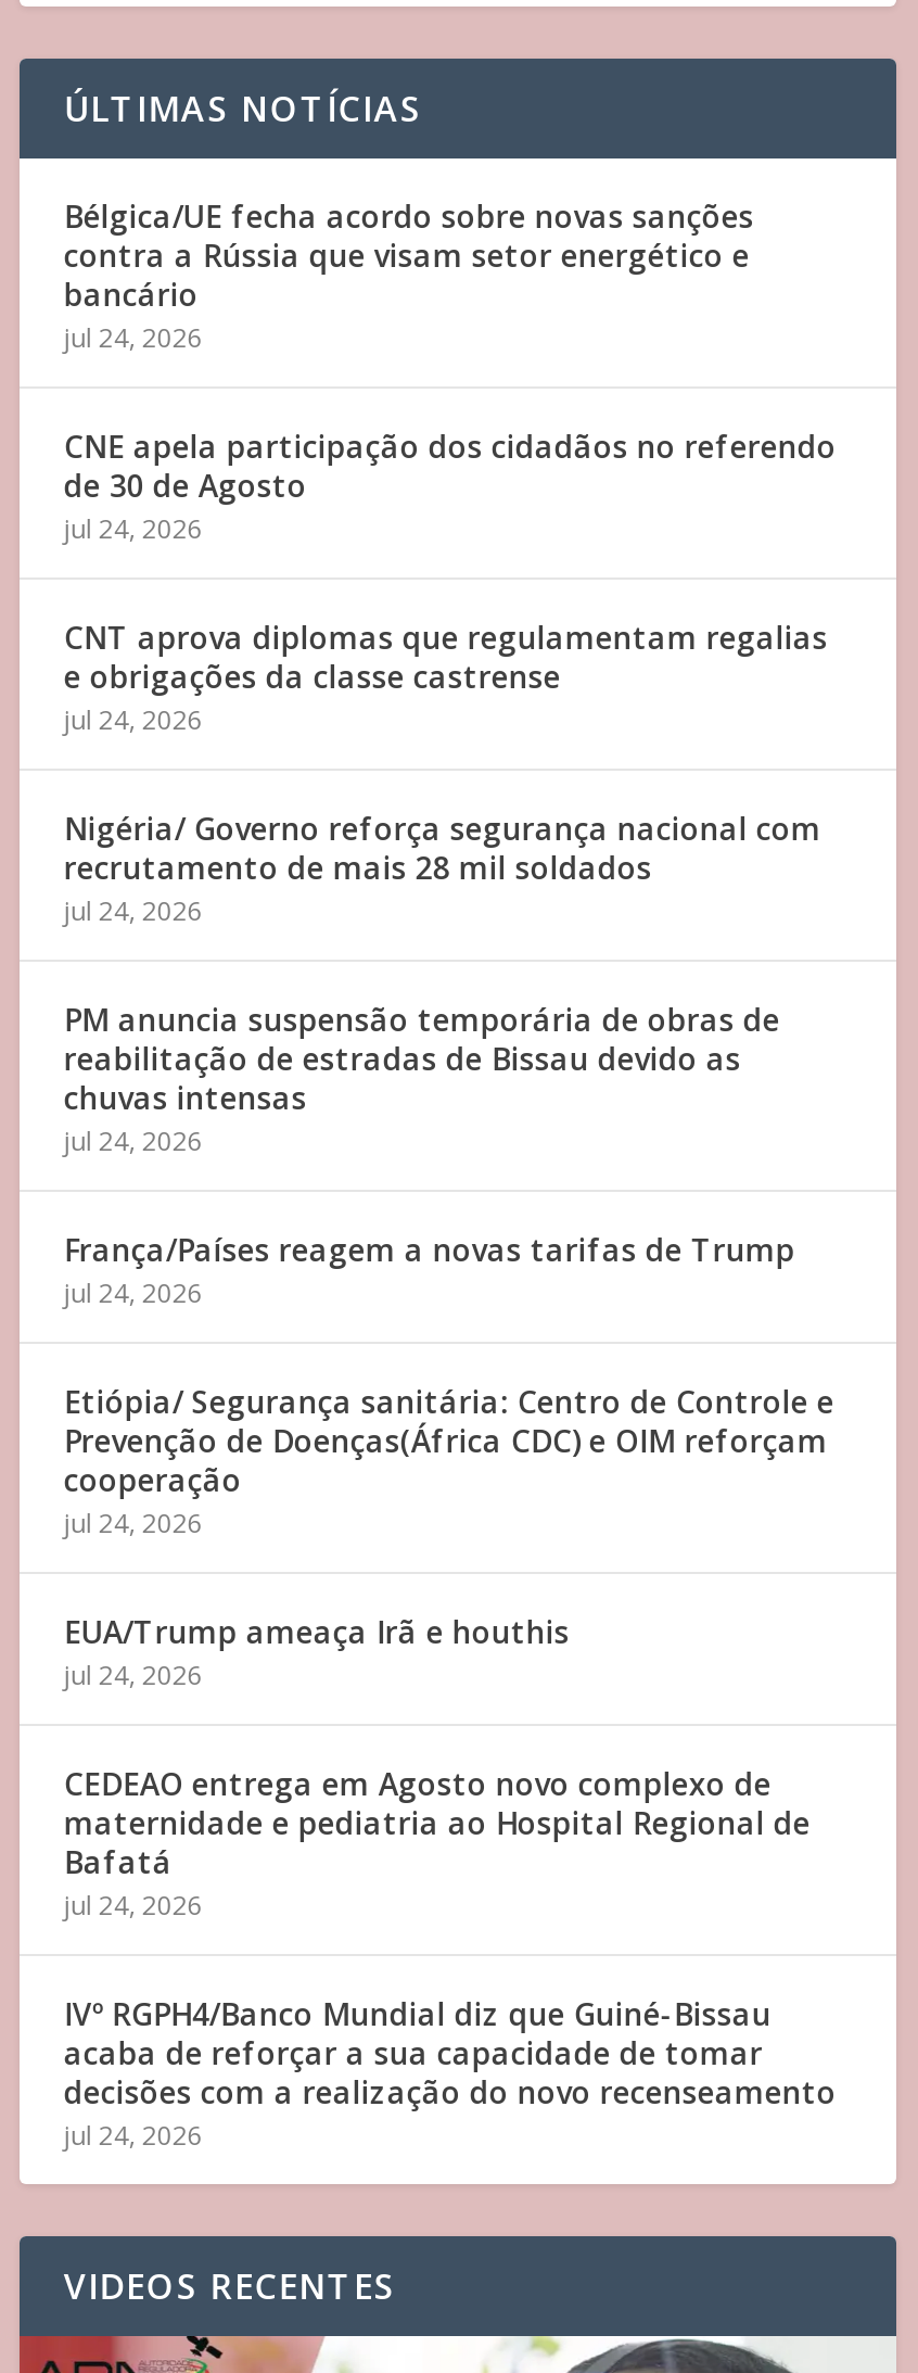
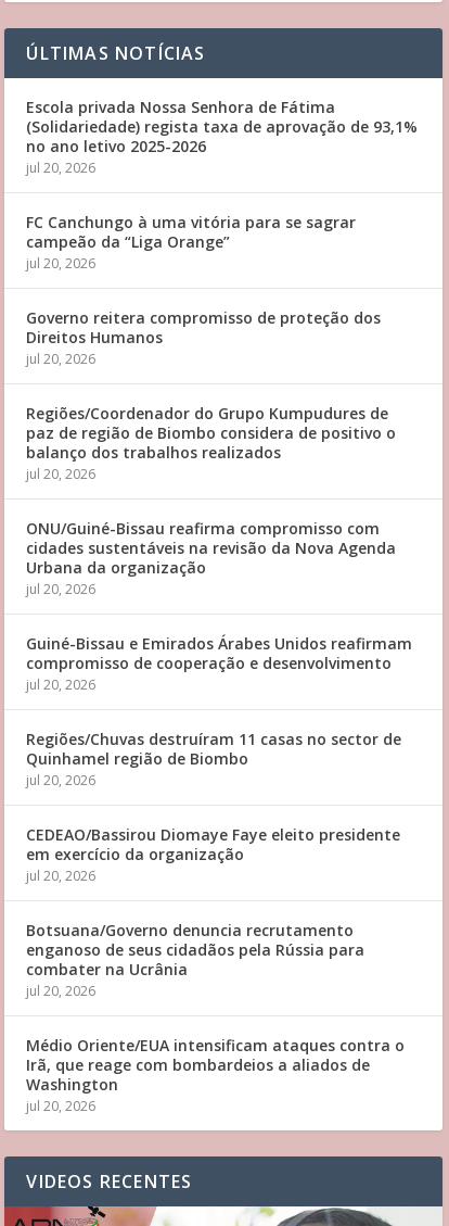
[64,194,754,355] Bélgica/UE fecha acordo sobre novas sanções | contra a Rússia que visam setor energético e | bancário | jul 24, 2026 -> [26,97,418,177] Escola privada Nossa Senhora de Fátima | (Solidariedade) regista taxa de aprovação de 93,1% | no ano letivo 2025-2026 | jul 20, 2026
[64,424,836,546] CNE apela participação dos cidadãos no referendo | de 30 de Agosto | jul 24, 2026 -> [26,212,356,273] FC Canchungo à uma vitória para se sagrar | campeão da “Liga Orange” | jul 20, 2026
[64,615,828,737] CNT aprova diplomas que regulamentam regalias | e obrigações da classe castrense | jul 24, 2026 -> [26,308,381,368] Governo reitera compromisso de proteção dos | Direitos Humanos | jul 20, 2026
[64,806,821,928] Nigéria/ Governo reforça segurança nacional com | recrutamento de mais 28 mil soldados | jul 24, 2026 -> [26,403,396,484] Regiões/Coordenador do Grupo Kumpudures de | paz de região de Biombo considera de positivo o | balanço dos trabalhos realizados | jul 20, 2026
[64,997,780,1158] PM anuncia suspensão temporária de obras de | reabilitação de estradas de Bissau devido as | chuvas intensas | jul 24, 2026 -> [26,518,396,599] ONU/Guiné-Bissau reafirma compromisso com | cidades sustentáveis na revisão da Nova Agenda | Urbana da organização | jul 20, 2026
[64,1227,795,1310] França/Países reagem a novas tarifas de Trump | jul 24, 2026 -> [26,633,413,694] Guiné-Bissau e Emirados Árabes Unidos reafirmam | compromisso de cooperação e desenvolvimento | jul 20, 2026
[64,1379,834,1540] Etiópia/ Segurança sanitária: Centro de Controle e | Prevenção de Doenças(África CDC) e OIM reforçam | cooperação | jul 24, 2026 -> [26,729,402,790] Regiões/Chuvas destruíram 11 casas no sector de | Quinhamel região de Biombo | jul 20, 2026
[64,1609,569,1692] EUA/Trump ameaça Irã e houthis | jul 24, 2026 -> [26,825,401,885] CEDEAO/Bassirou Diomaye Faye eleito presidente | em exercício da organização | jul 20, 2026
[64,1761,810,1922] CEDEAO entrega em Agosto novo complexo de | maternidade e pediatria ao Hospital Regional de | Bafatá | jul 24, 2026 -> [26,920,365,1000] Botsuana/Governo denuncia recrutamento | enganoso de seus cidadãos pela Rússia para | combater na Ucrânia | jul 20, 2026
[64,1992,836,2152] IVº RGPH4/Banco Mundial diz que Guiné-Bissau | acaba de reforçar a sua capacidade de tomar | decisões com a realização do novo recenseamento | jul 24, 2026 -> [26,1035,405,1116] Médio Oriente/EUA intensificam ataques contra o | Irã, que reage com bombardeios a aliados de | Washington | jul 20, 2026

